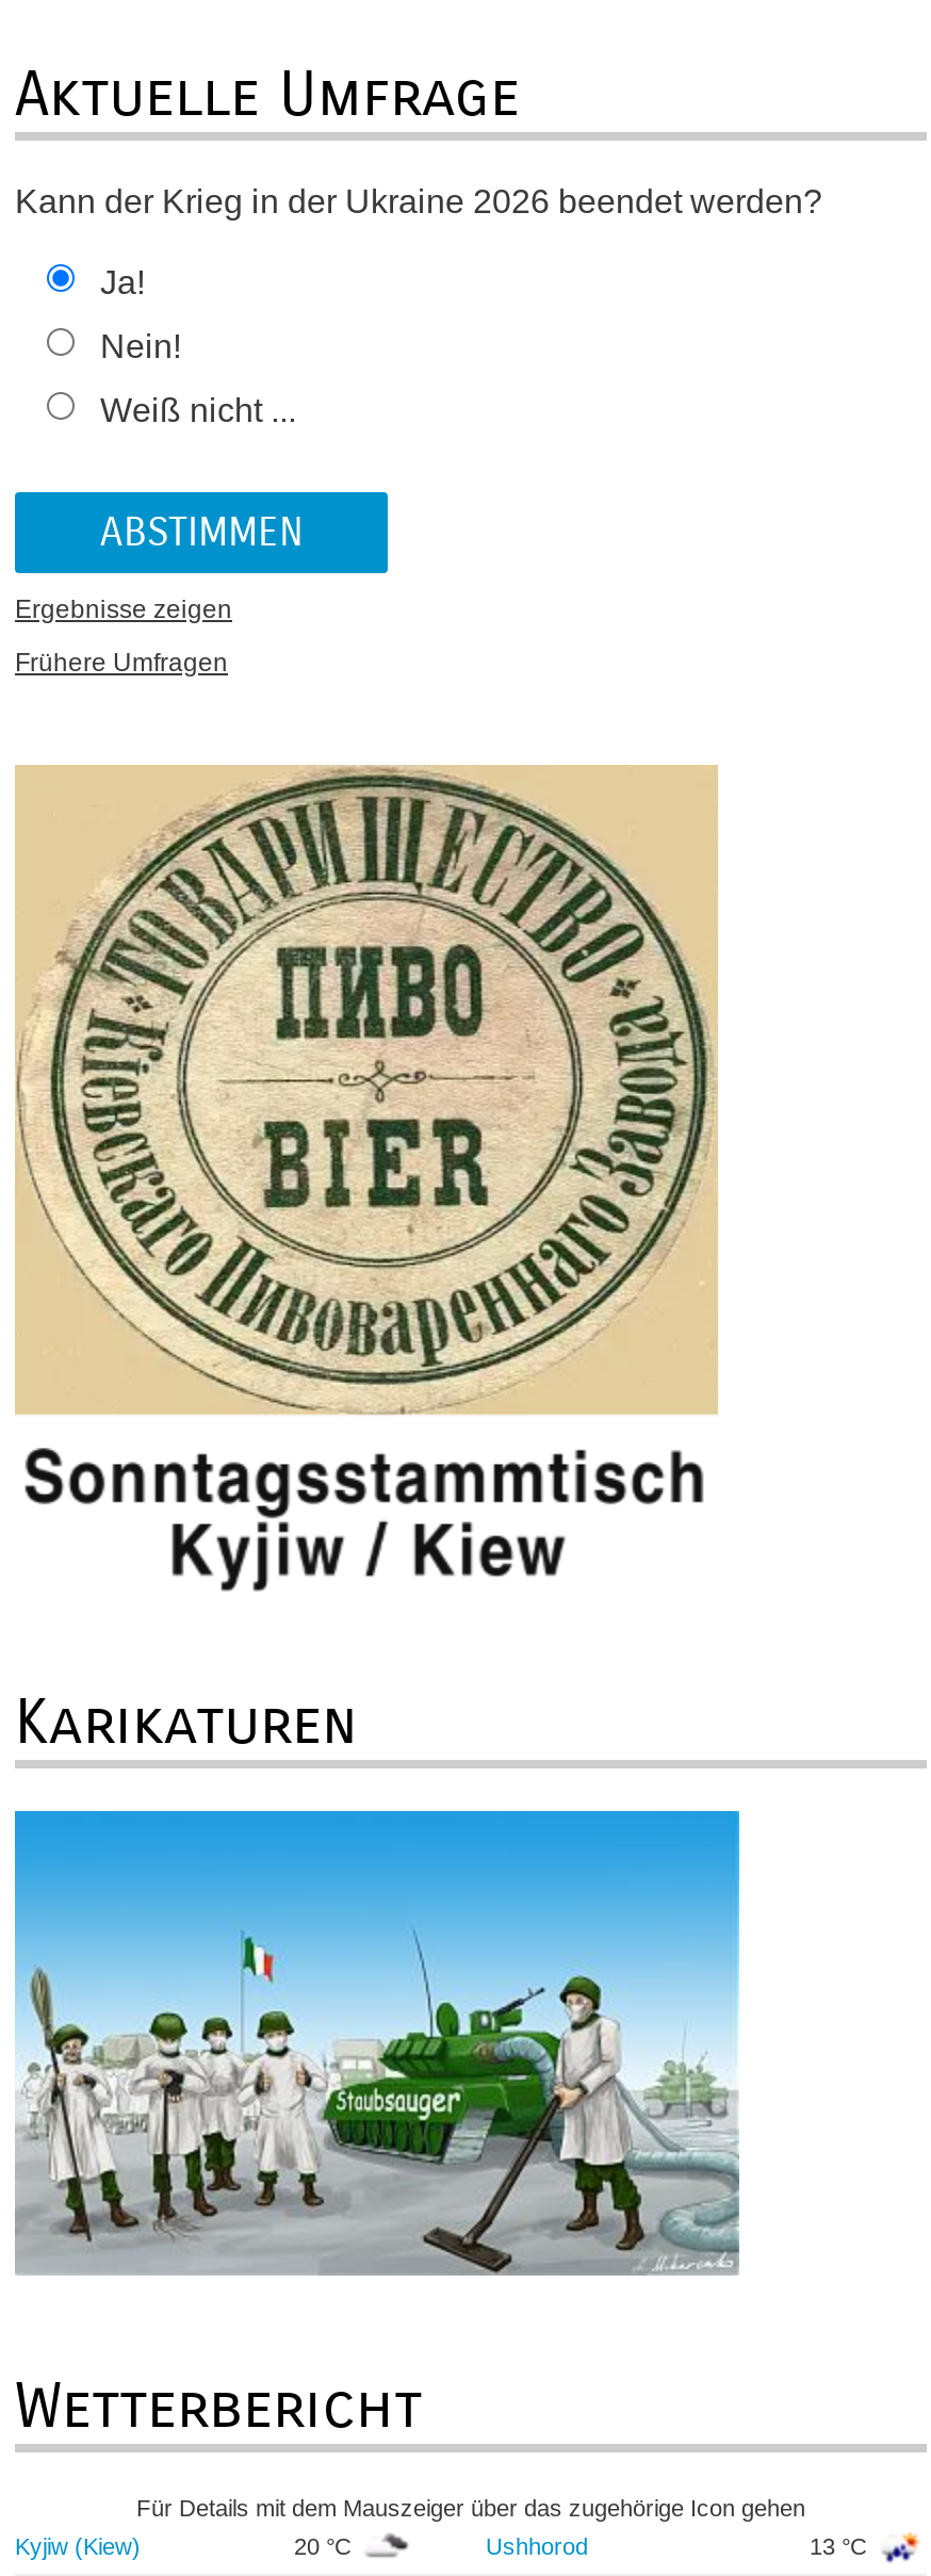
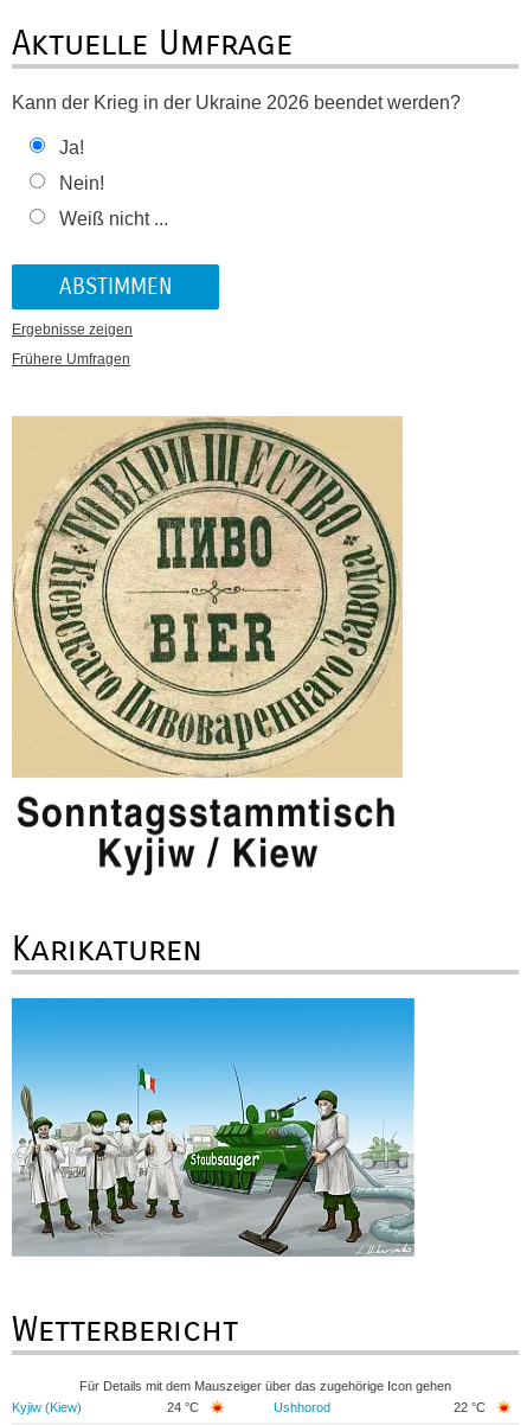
[294,2532,358,2558] 20 °C -> [167,1400,203,1414] 24 °C
[810,2532,873,2558] 13 °C -> [454,1400,489,1414] 22 °C

